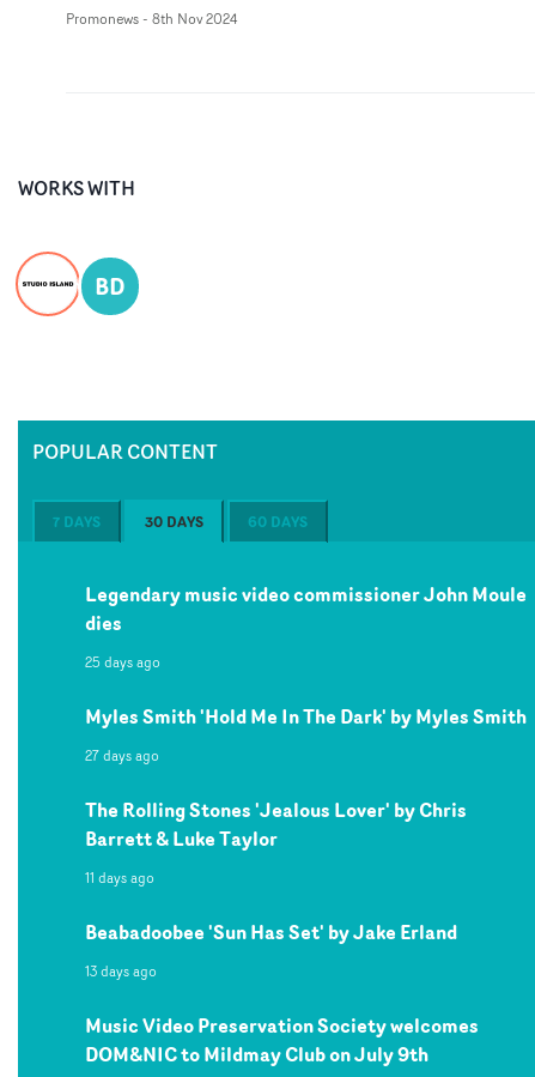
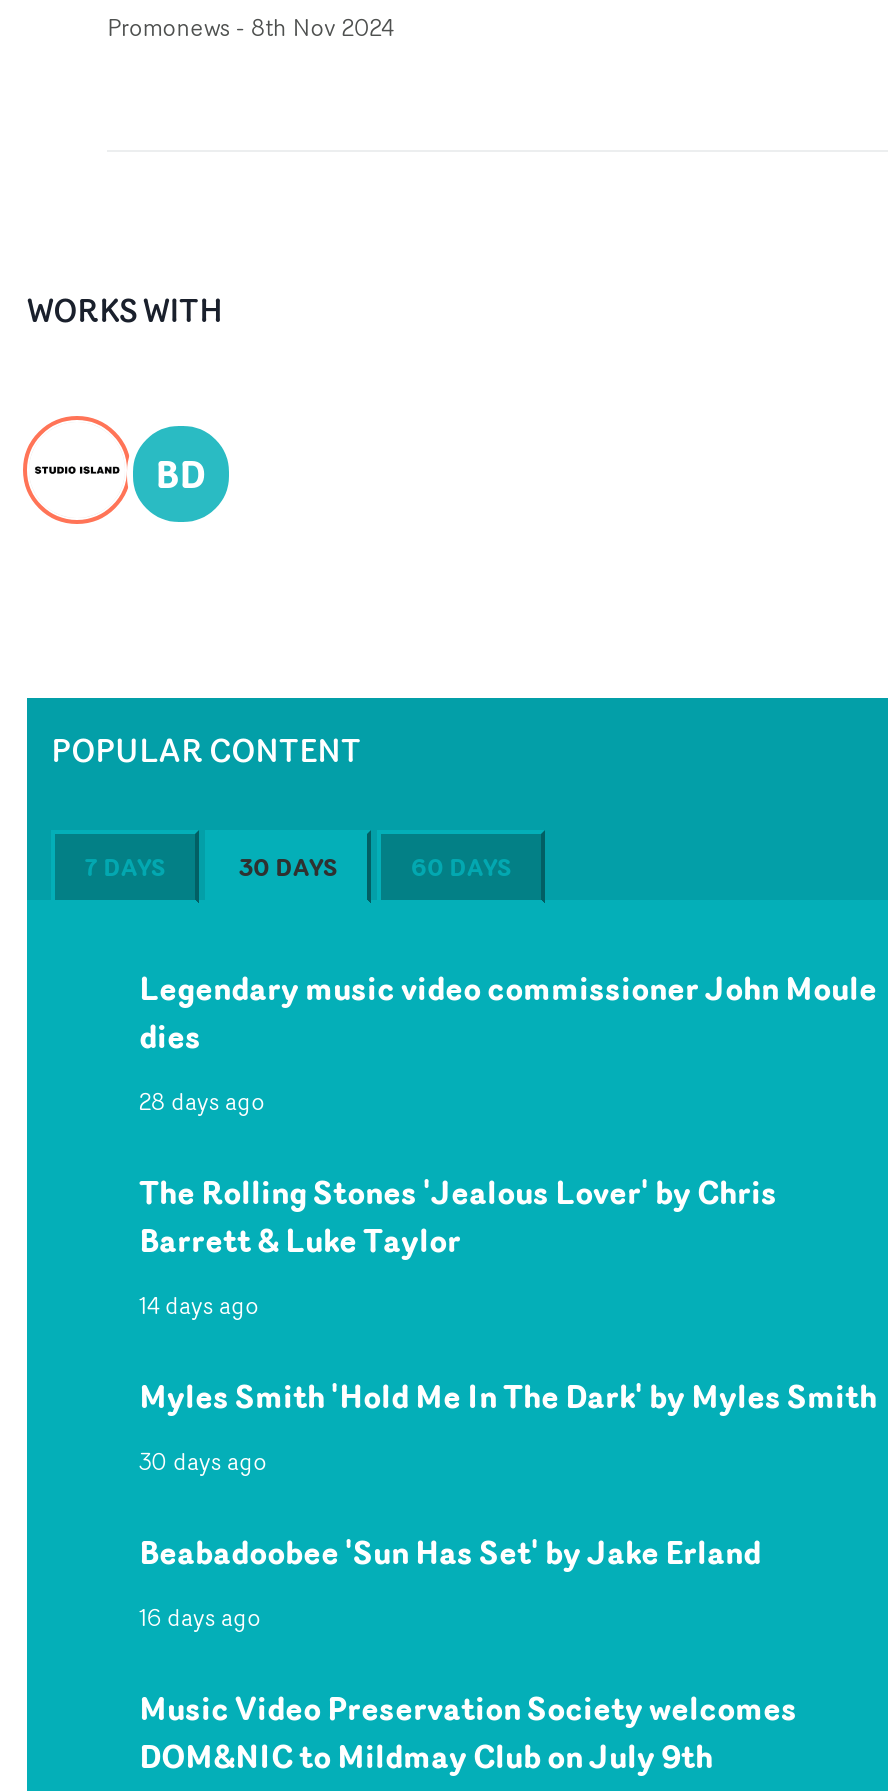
[85,652,160,766] 25 days ago | 27 days ago -> [139,1085,265,1119] 28 days ago
moved [85,702,527,731] -> [139,1373,877,1421]: Myles Smith 'Hold Me In The Dark' by Myles Smith
moved [85,796,467,853] -> [139,1169,777,1265]: The Rolling Stones 'Jealous Lover' by Chris | Barrett & Luke Taylor
[85,868,154,888] 11 days ago -> [139,1289,267,1479] 14 days ago | 30 days ago
[85,961,157,982] 13 days ago -> [139,1601,261,1635] 16 days ago

